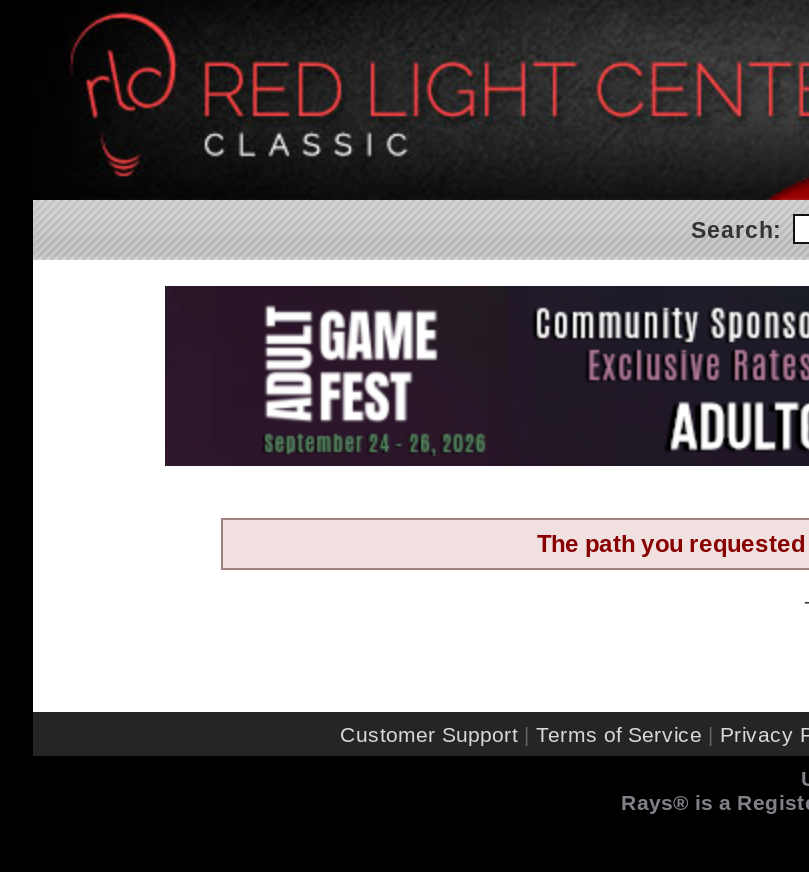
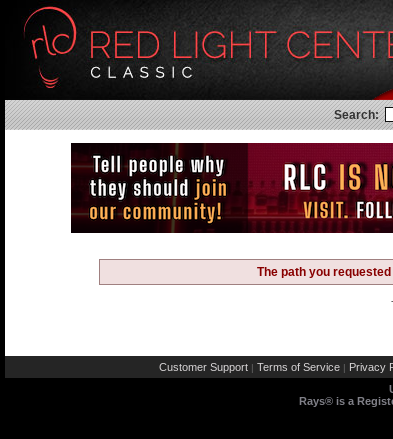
[167,286,803,466] [image] -> [73,143,390,233] [image]

